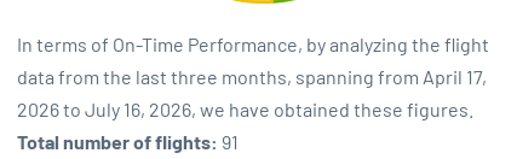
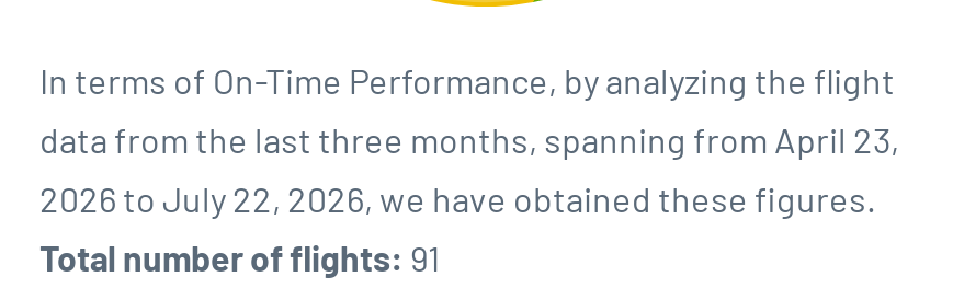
[17,65,487,88] data from the last three months, spanning from April 17, -> [39,118,899,160] data from the last three months, spanning from April 23,
[17,98,473,120] 2026 to July 16, 2026, we have obtained these figures. -> [39,177,875,219] 2026 to July 22, 2026, we have obtained these figures.

